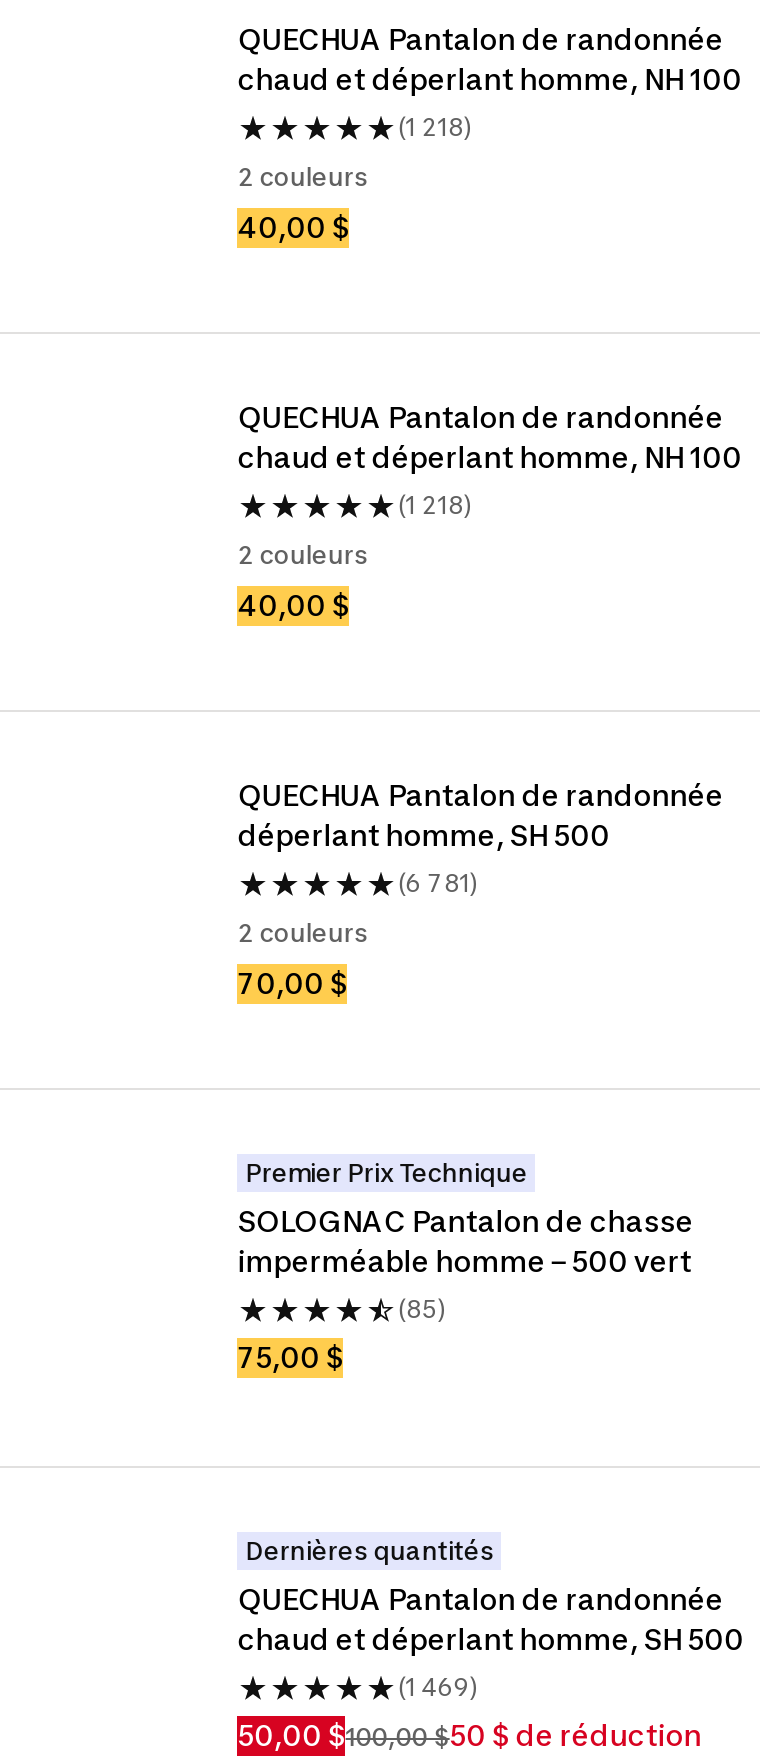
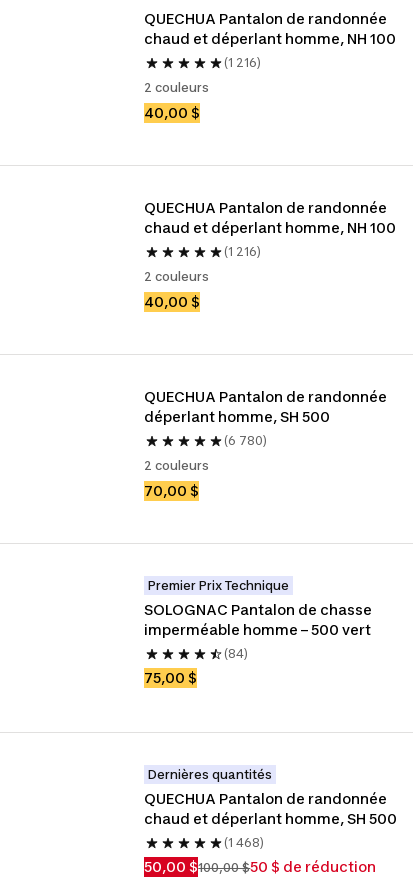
[398,112,472,142] (1 218) -> [224,55,261,70] (1 216)
[398,490,472,520] (1 218) -> [224,244,261,259] (1 216)
[398,868,478,898] (6 781) -> [224,433,267,448] (6 780)
[398,1294,446,1324] (85) -> [224,646,248,661] (84)
[398,1672,478,1702] (1 469) -> [224,835,264,850] (1 468)

